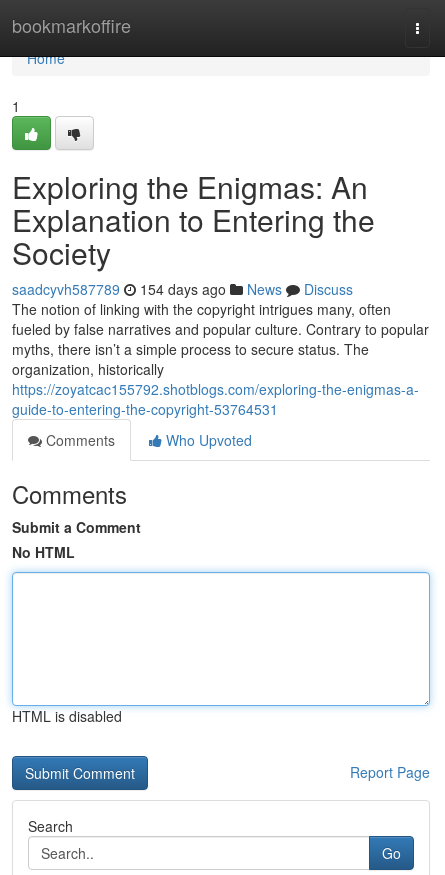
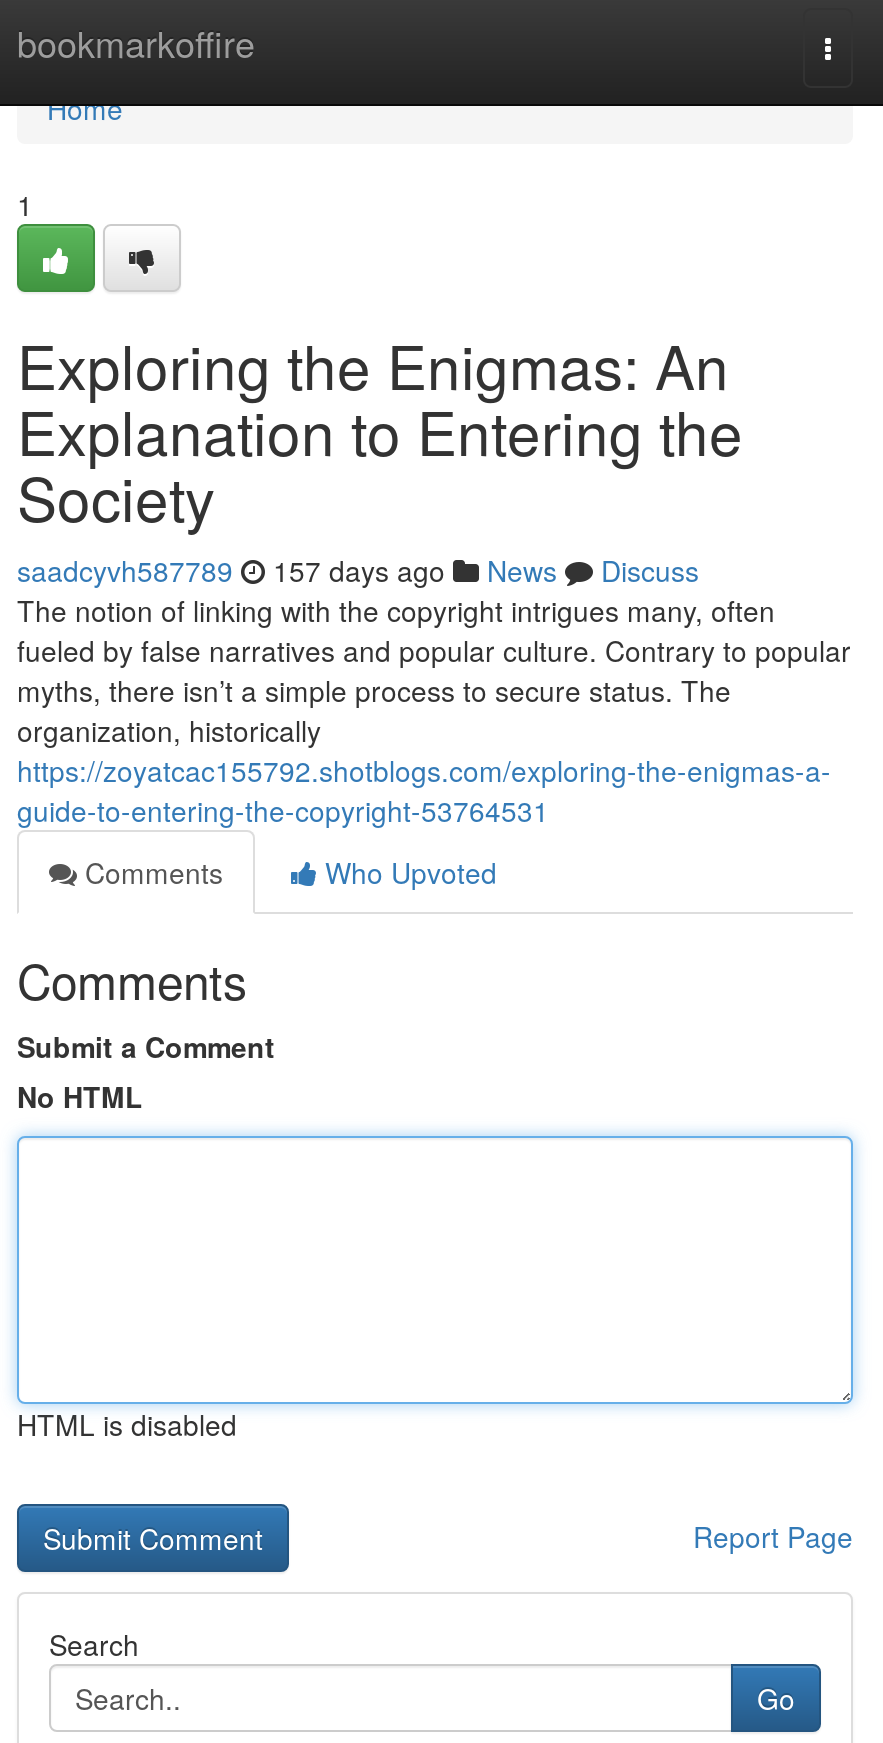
[12,279,353,299] saadcyvh587789 154 days ago News Discuss -> [17,550,699,590] saadcyvh587789 157 days ago News Discuss

